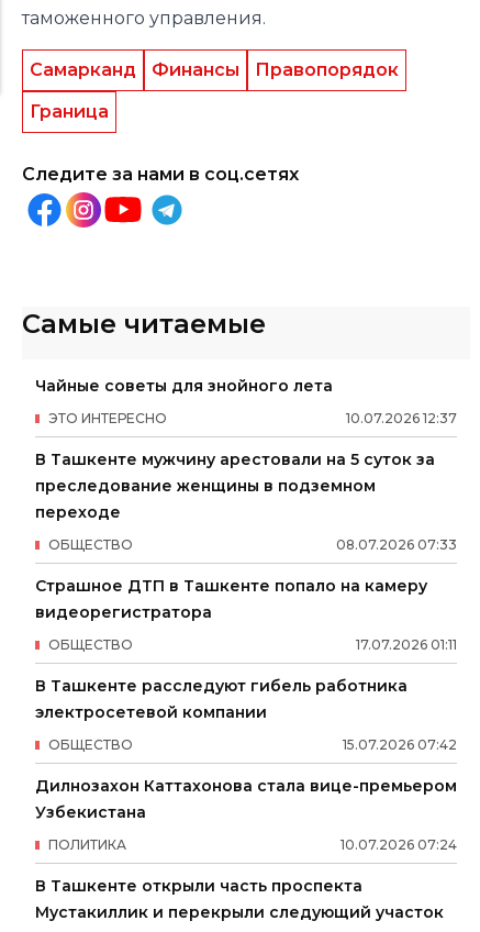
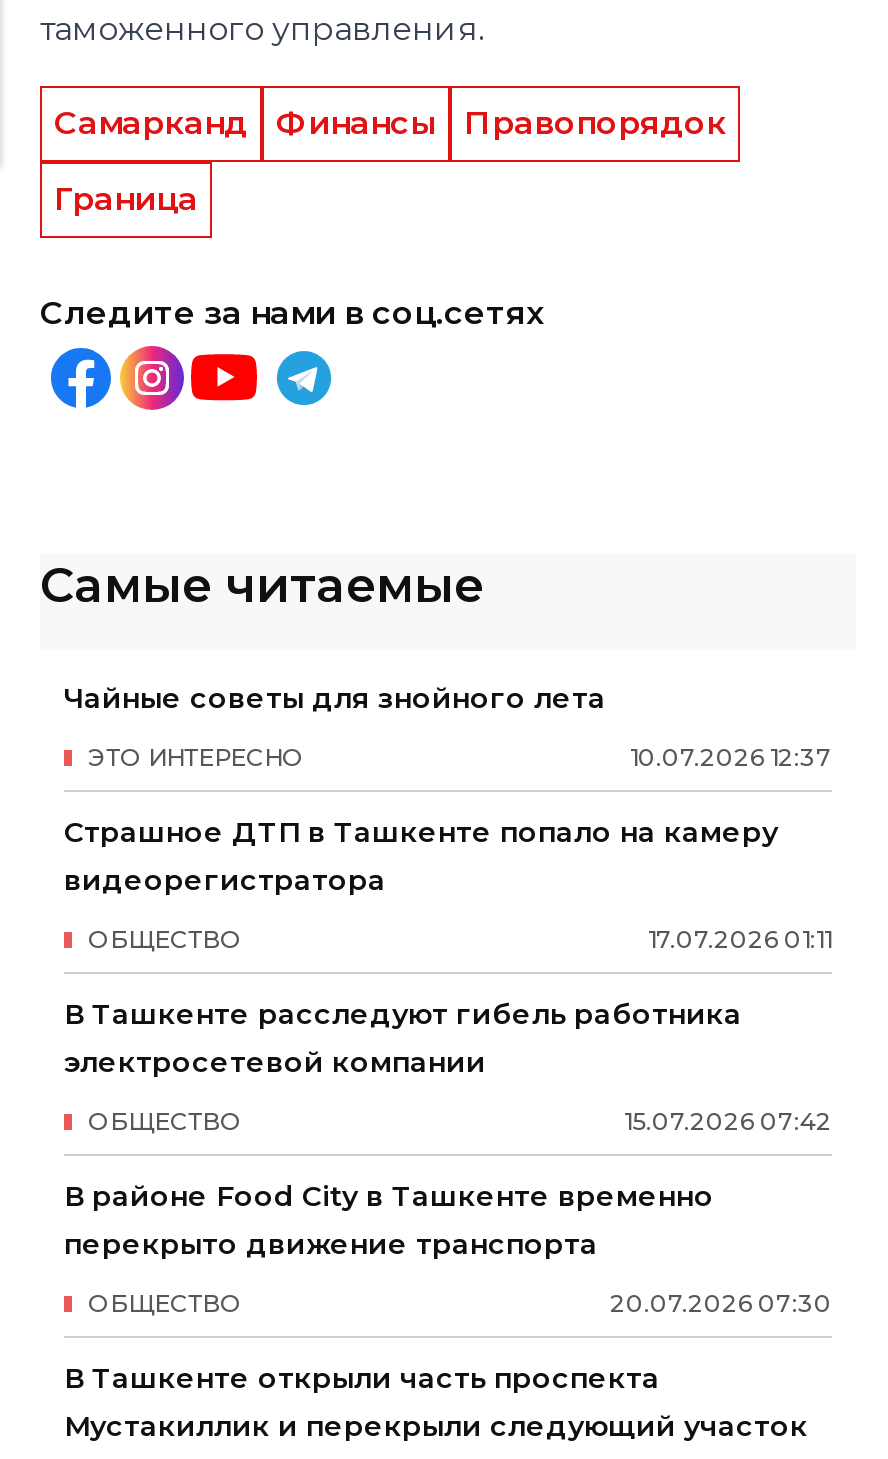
[35,450,457,553] В Ташкенте мужчину арестовали на 5 суток за | преследование женщины в подземном | переходе | 08.07.2026 07:33 | ОБЩЕСТВО -> none
[35,776,457,822] Дилнозахон Каттахонова стала вице-премьером | Узбекистана -> [64,1178,714,1262] В районе Food City в Ташкенте временно | перекрыто движение транспорта
[48,836,457,853] 10.07.2026 07:24 | ПОЛИТИКА -> [88,1288,832,1318] 20.07.2026 07:30 | ОБЩЕСТВО

